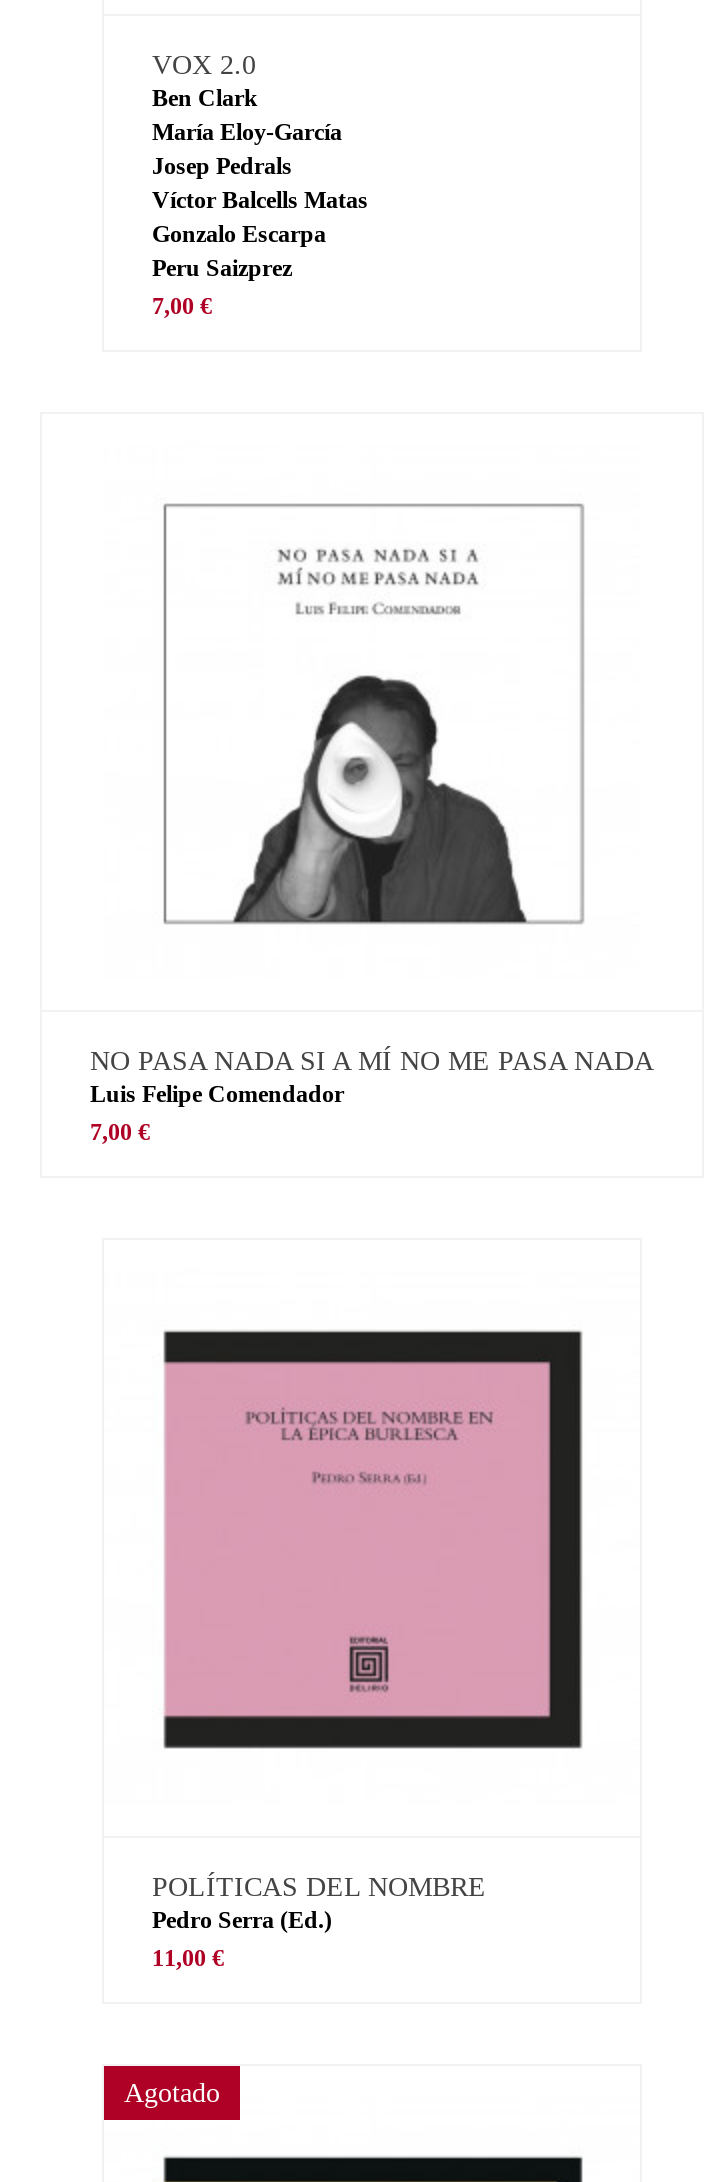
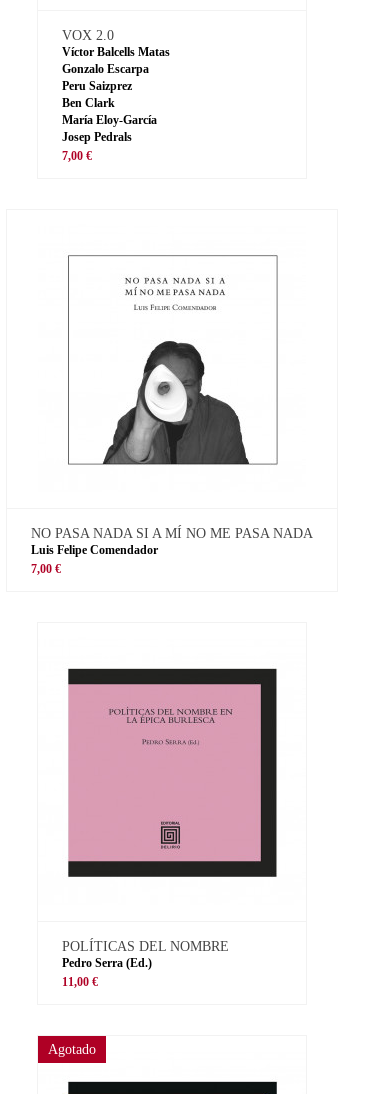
moved [152,83,342,179] -> [62,96,157,144]: Ben Clark | María Eloy-García | Josep Pedrals
moved [152,185,368,281] -> [62,45,170,93]: Víctor Balcells Matas | Gonzalo Escarpa | Peru Saizprez

